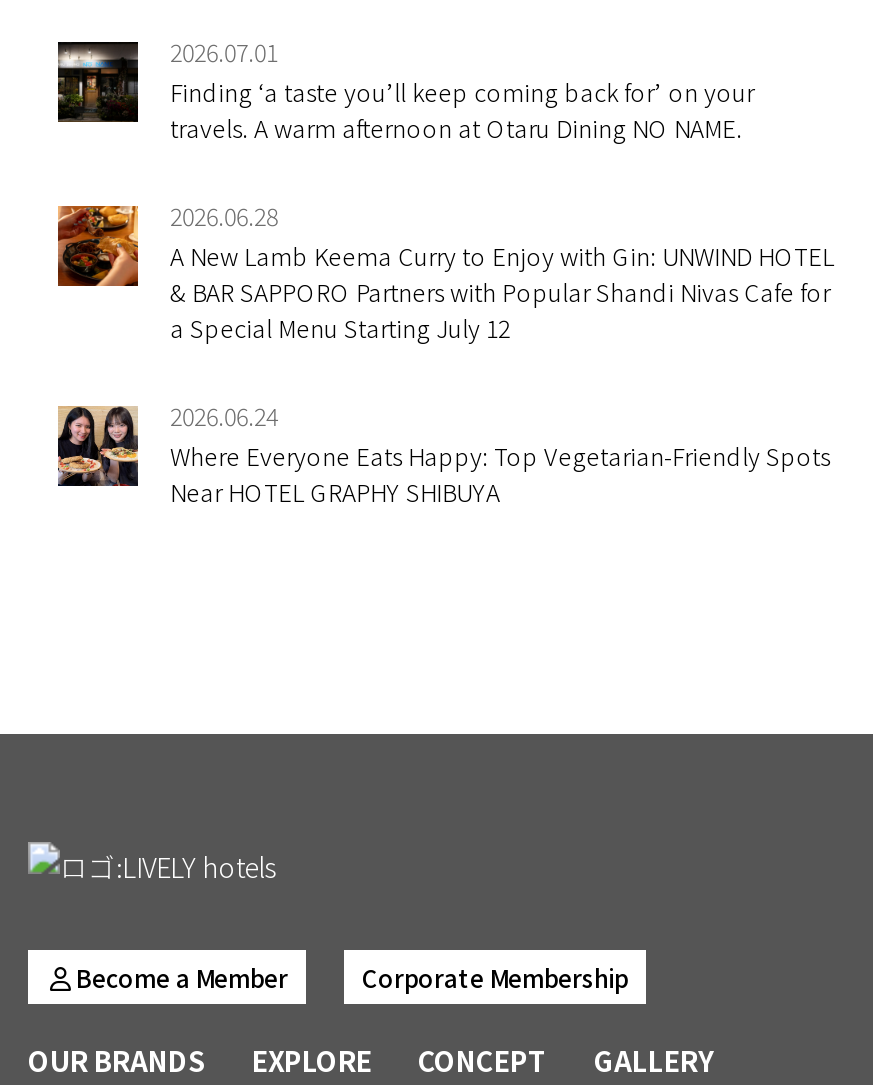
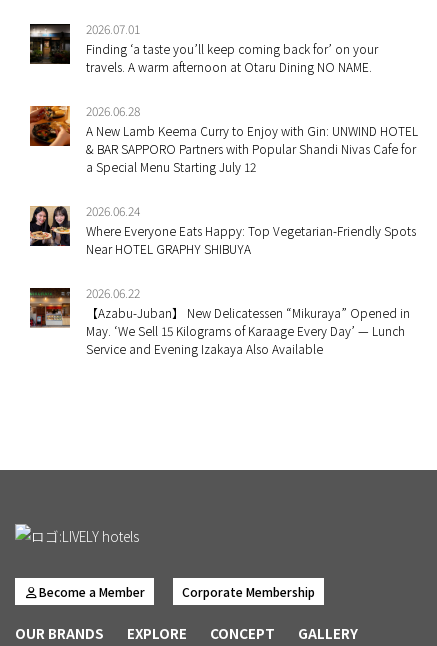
none -> [29,284,410,357] [image] | 2026.06.22 | 【Azabu-Juban】 New Delicatessen “Mikuraya” Opened in | May. ‘We Sell 15 Kilograms of Karaage Every Day’ — Lunch | Service and Evening Izakaya Also Available

